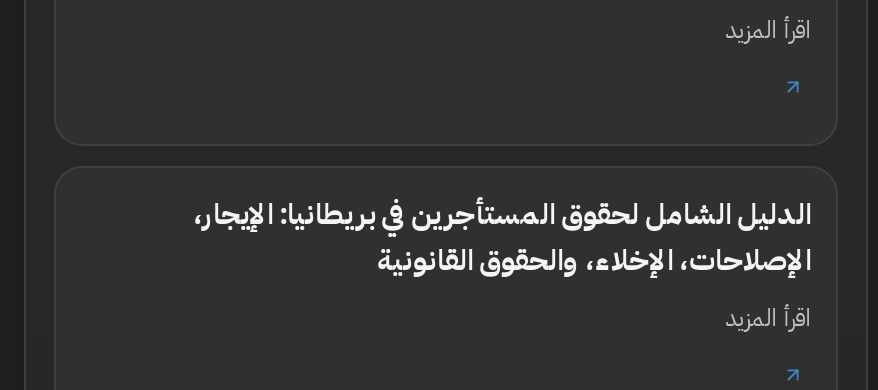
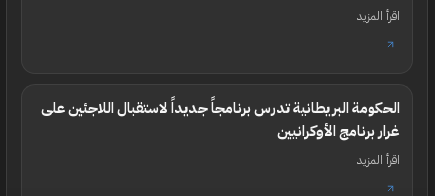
[193,192,811,282] الدليل الشامل لحقوق المستأجرين في بريطانيا: الإيجار، | الإصلاحات، الإخلاء، والحقوق القانونية -> [41,97,400,142] الحكومة البريطانية تدرس برنامجاً جديداً لاستقبال اللاجئين على | غرار برنامج الأوكرانيين

